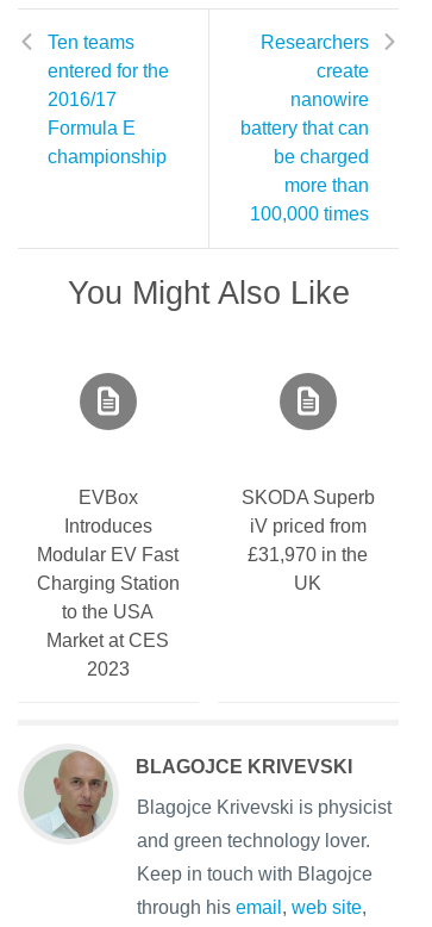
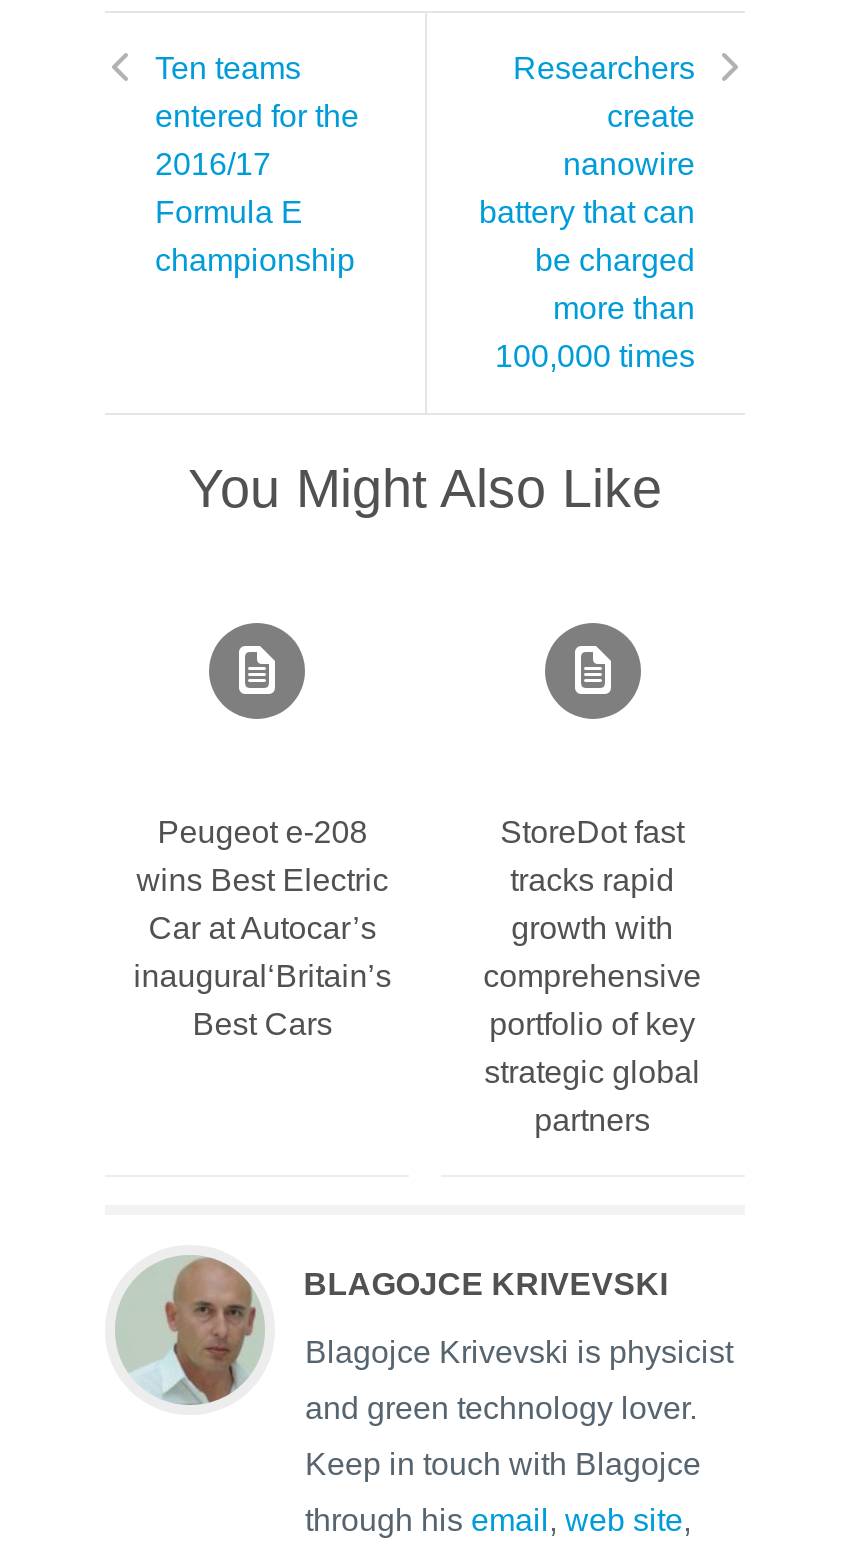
[36,487,179,679] EVBox | Introduces | Modular EV Fast | Charging Station | to the USA | Market at CES | 2023 -> [133,815,391,1041] Peugeot e-208 | wins Best Electric | Car at Autocar’s | inaugural‘Britain’s | Best Cars
[241,487,374,593] SKODA Superb | iV priced from | £31,970 in the | UK -> [483,815,701,1137] StoreDot fast | tracks rapid | growth with | comprehensive | portfolio of key | strategic global | partners

